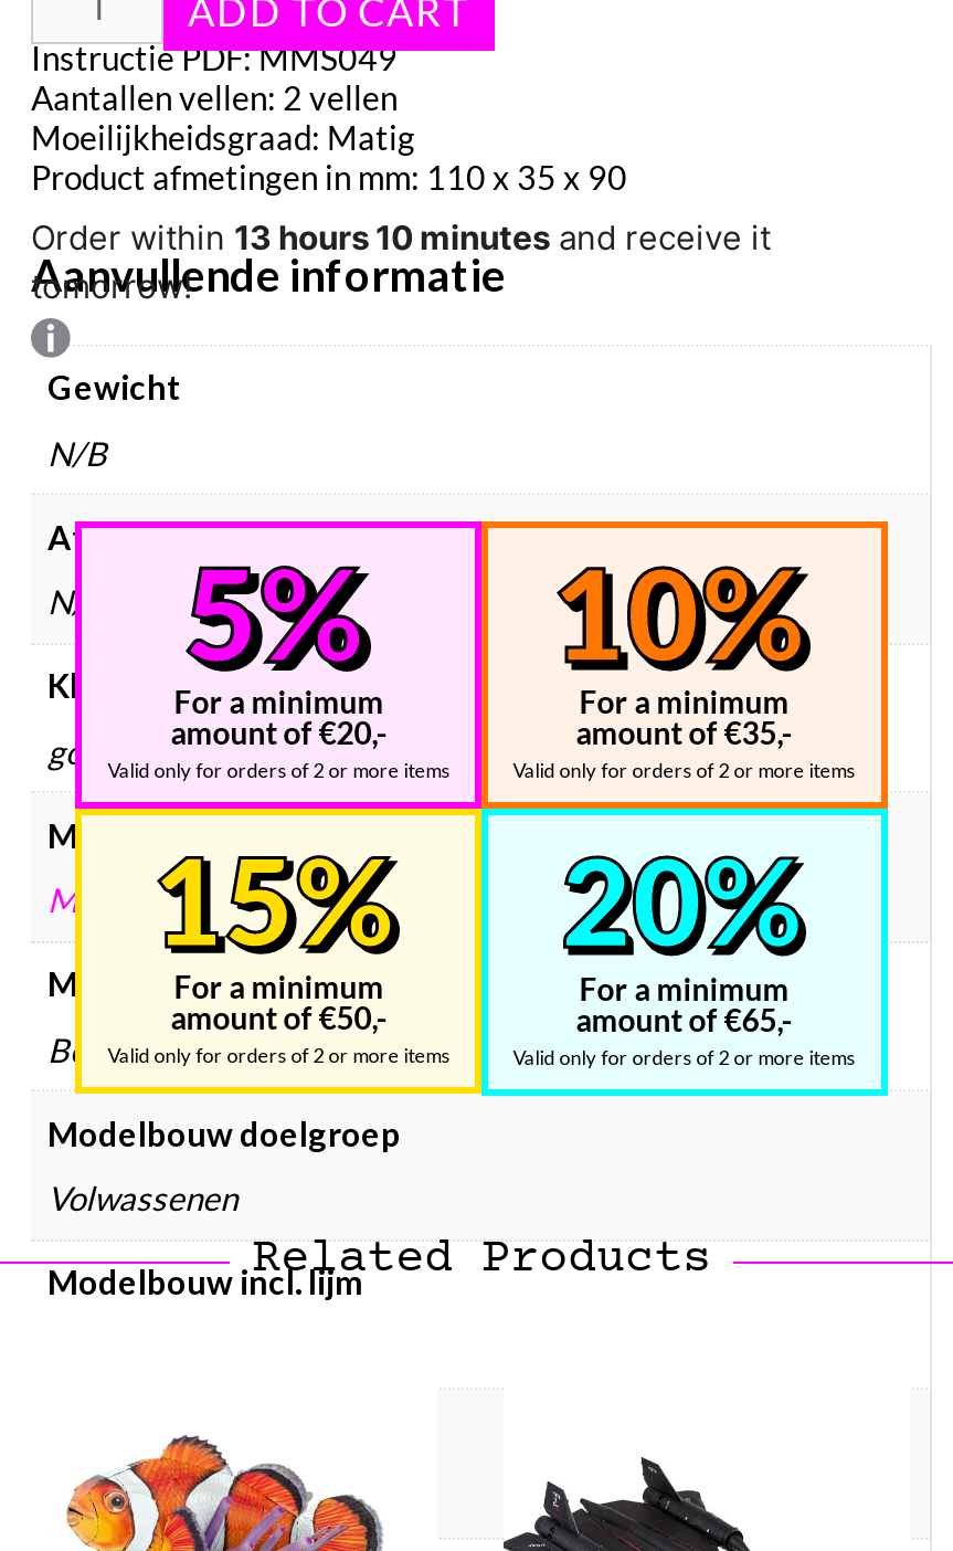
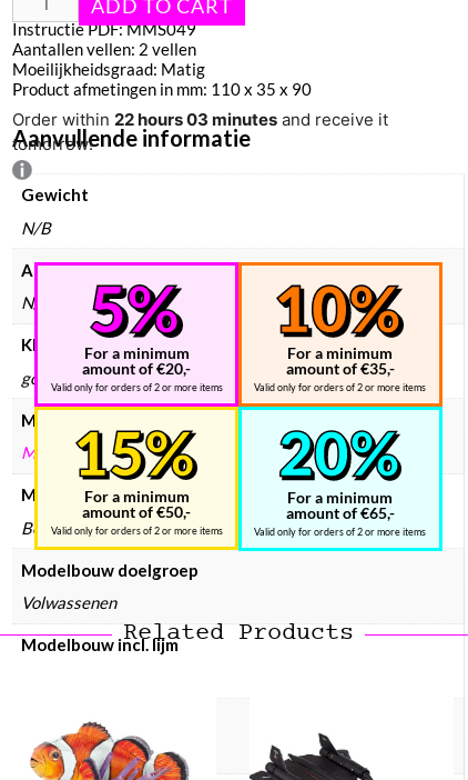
[31,217,771,258] Order within 13 hours 10 minutes and receive it -> [12,109,388,130] Order within 22 hours 03 minutes and receive it

